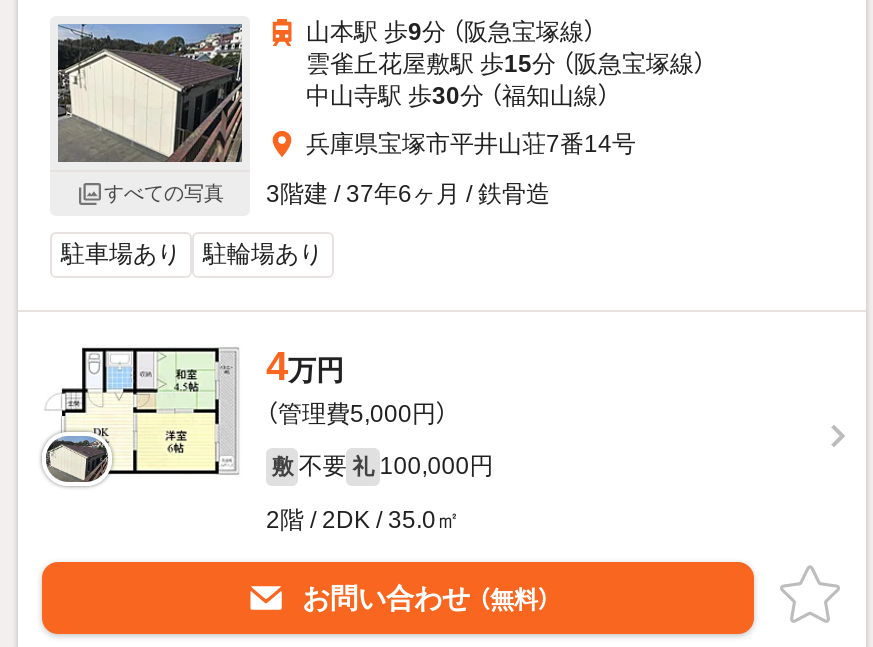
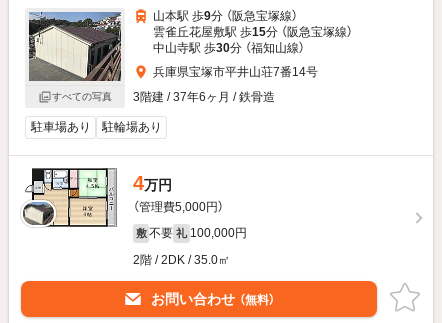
[44,335,238,485] [image] -> [22,167,118,242] [image]

